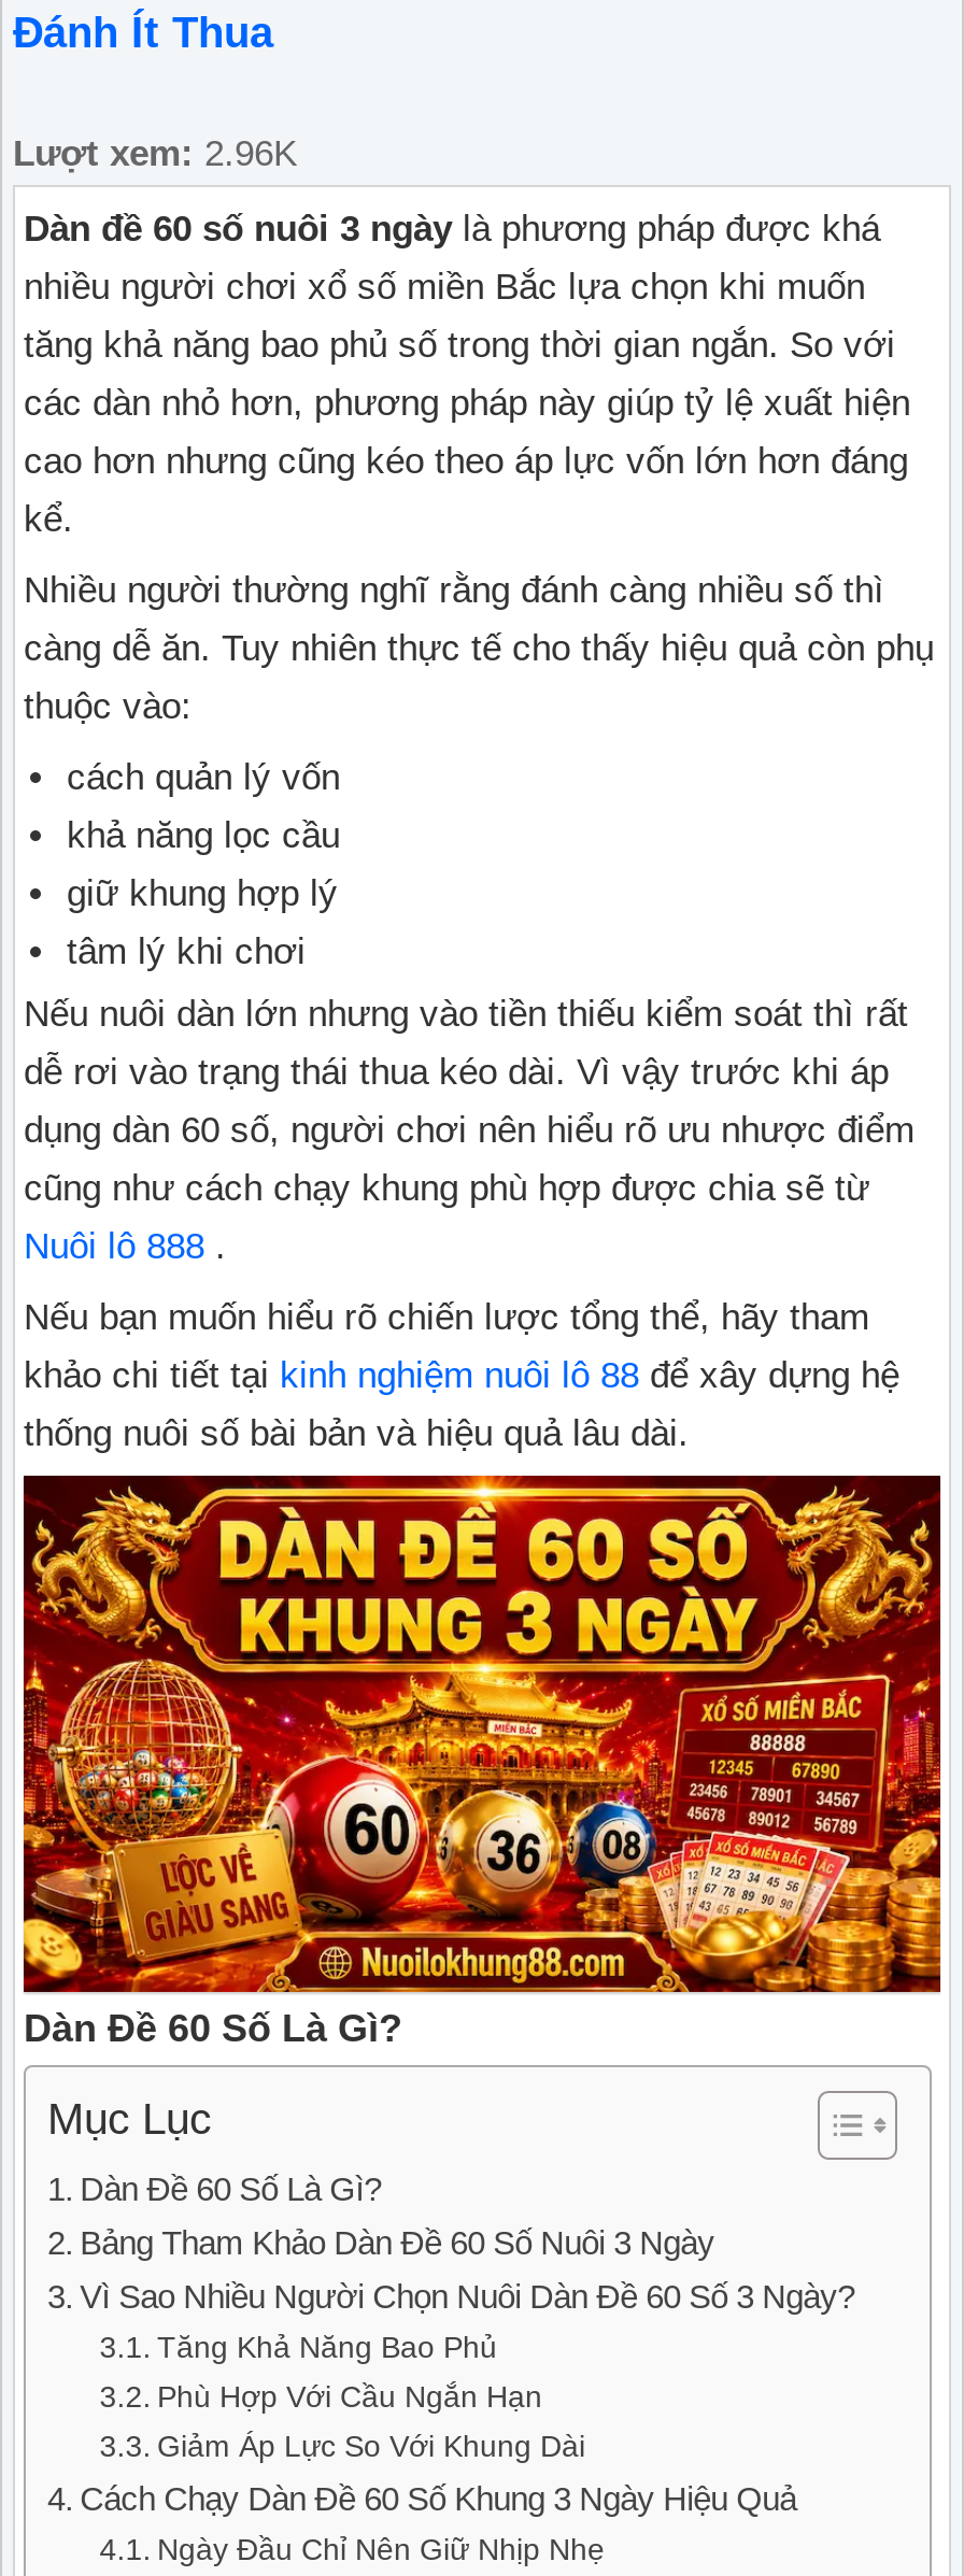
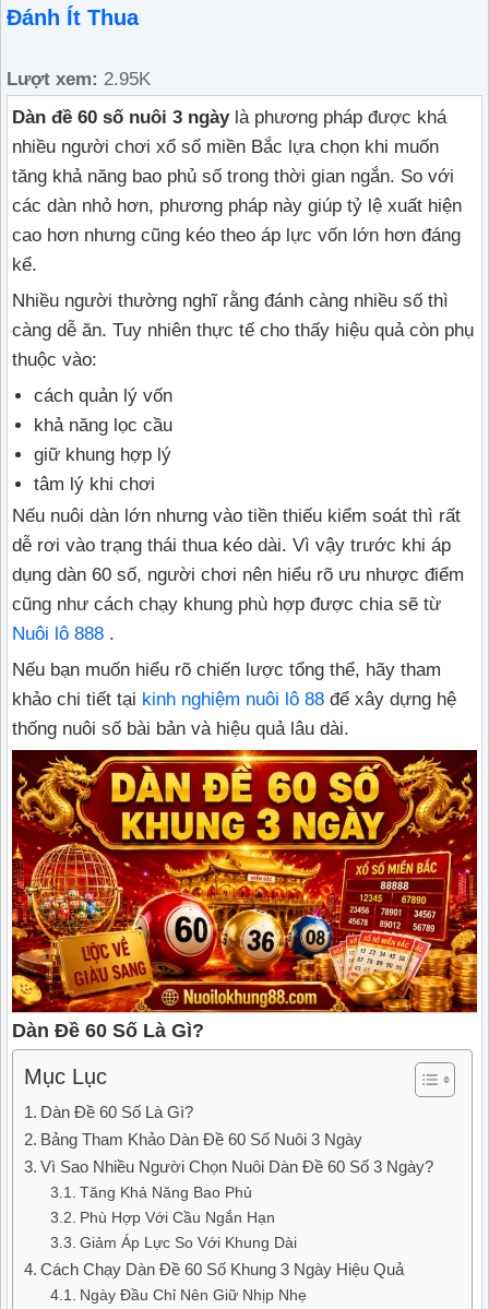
[13,134,297,175] Lượt xem: 2.96K -> [7,69,151,90] Lượt xem: 2.95K

